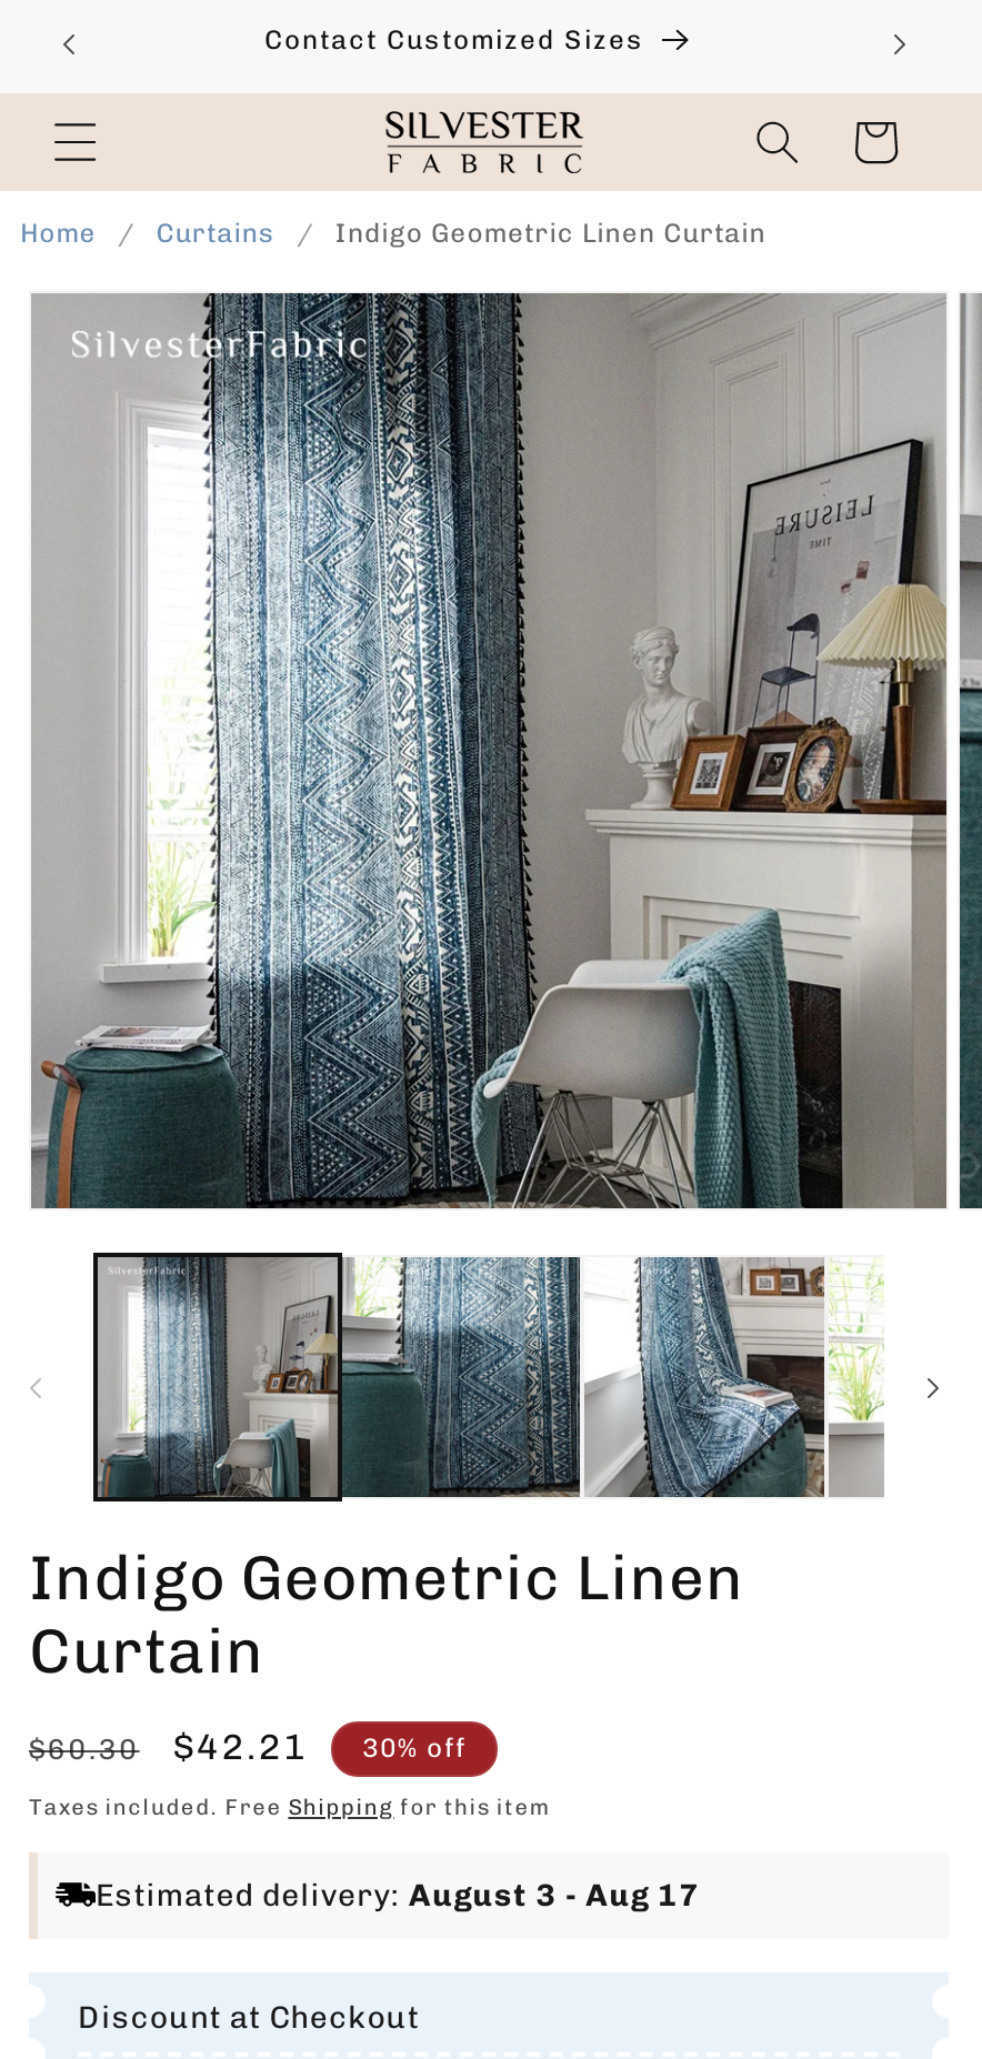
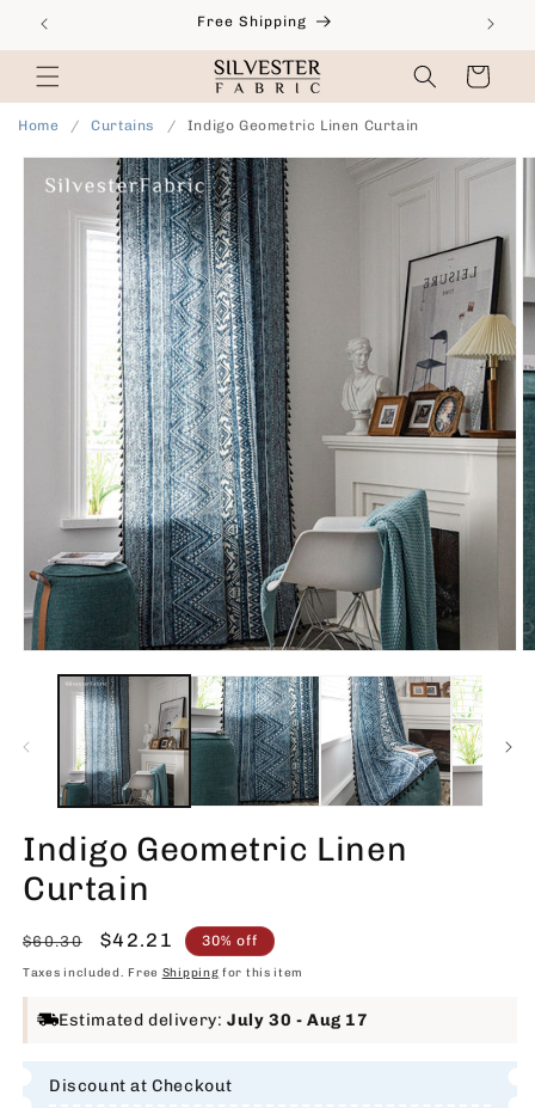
[264,24,644,56] Contact Customized Sizes -> [196,13,306,30] Free Shipping
[96,1876,700,1914] Estimated delivery: August 3 - Aug 17 -> [59,1009,369,1030] Estimated delivery: July 30 - Aug 17

